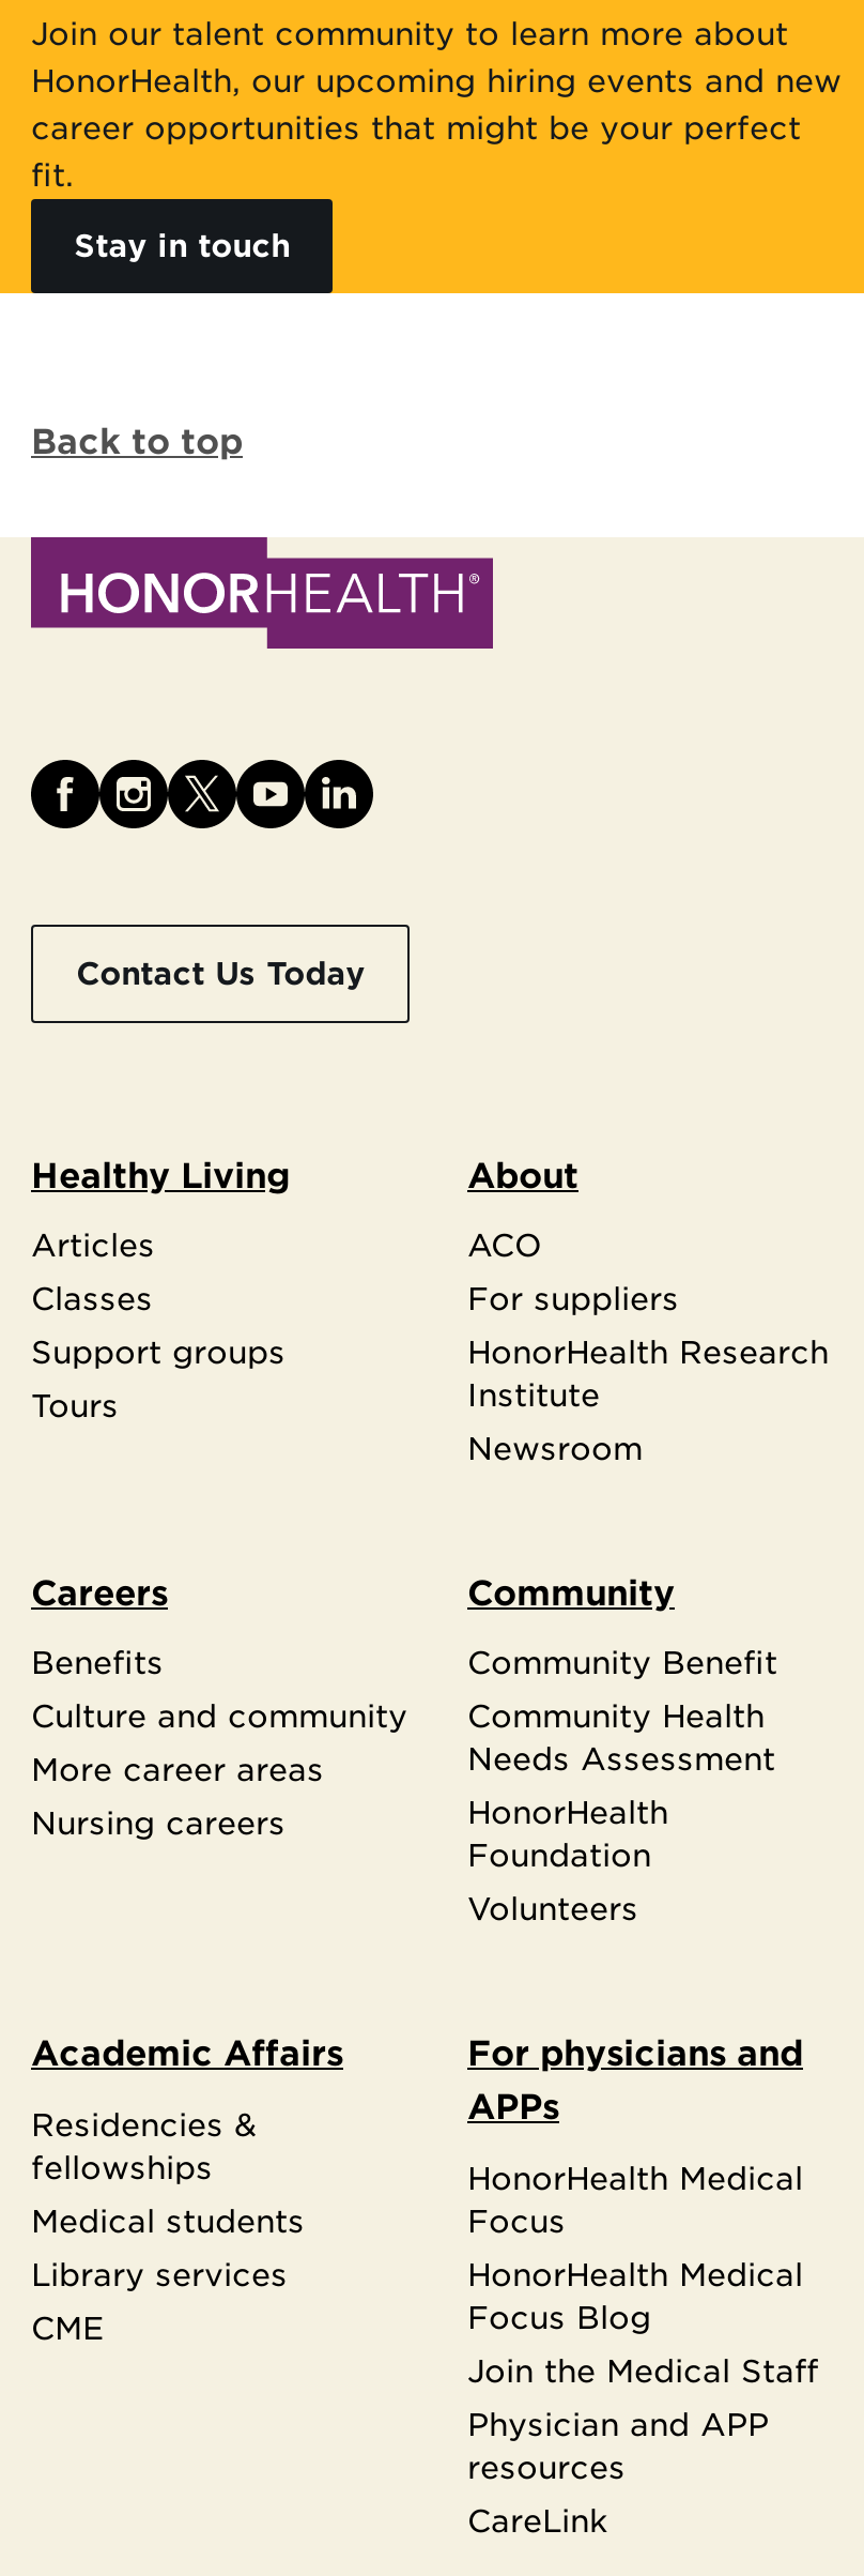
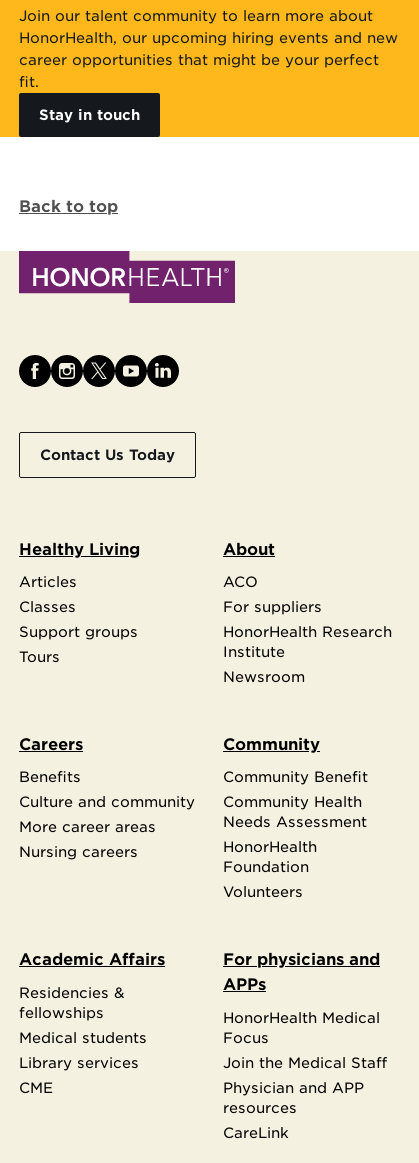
[467,2255,803,2334] HonorHealth Medical | Focus Blog -> none

